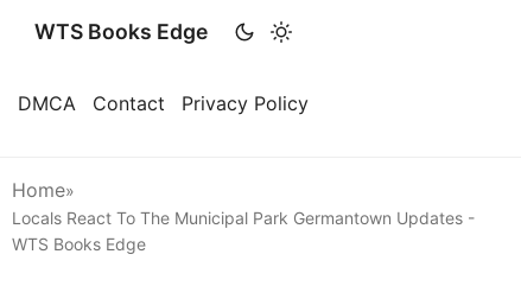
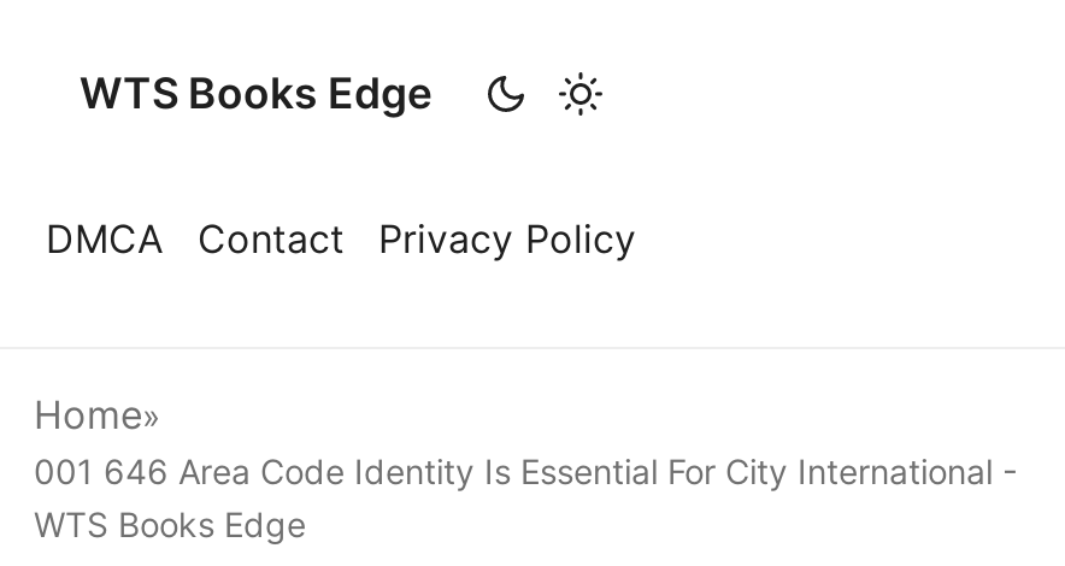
[12,208,475,228] Locals React To The Municipal Park Germantown Updates - -> [34,450,1017,491] 001 646 Area Code Identity Is Essential For City International -

